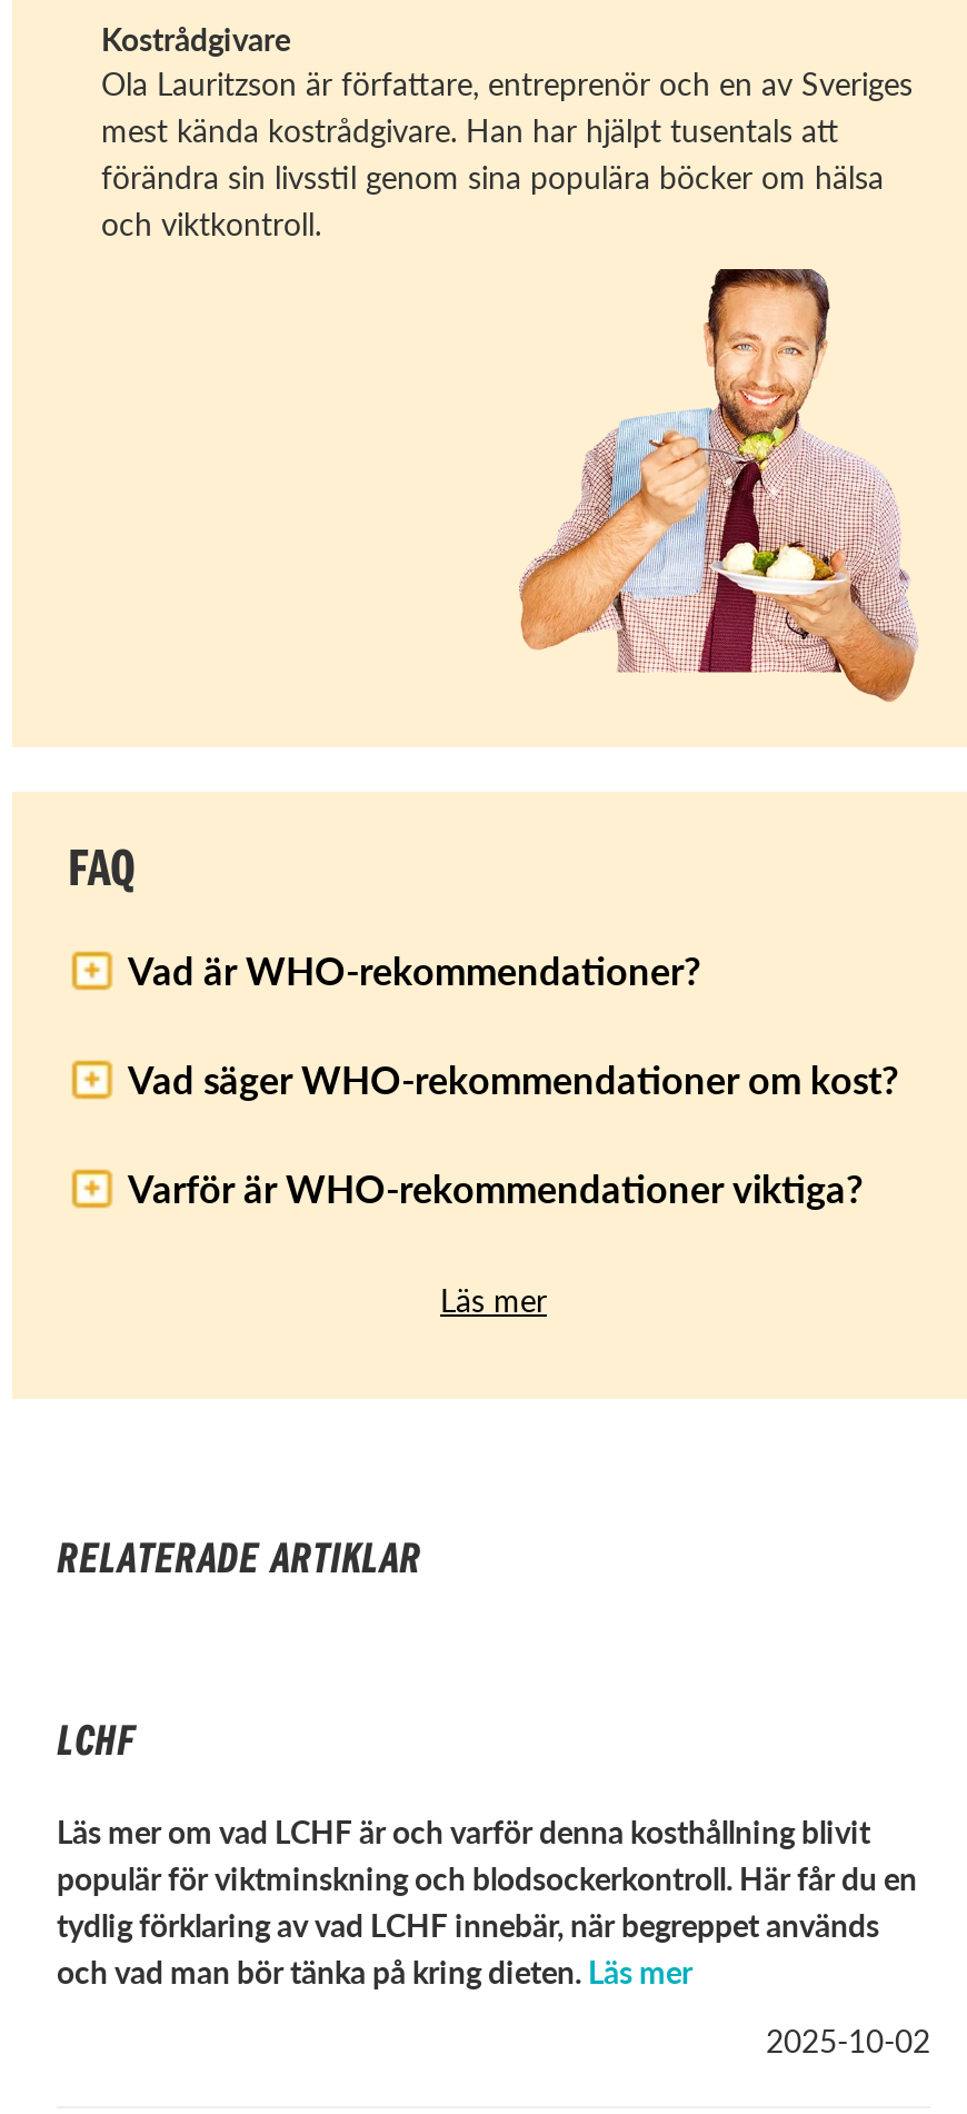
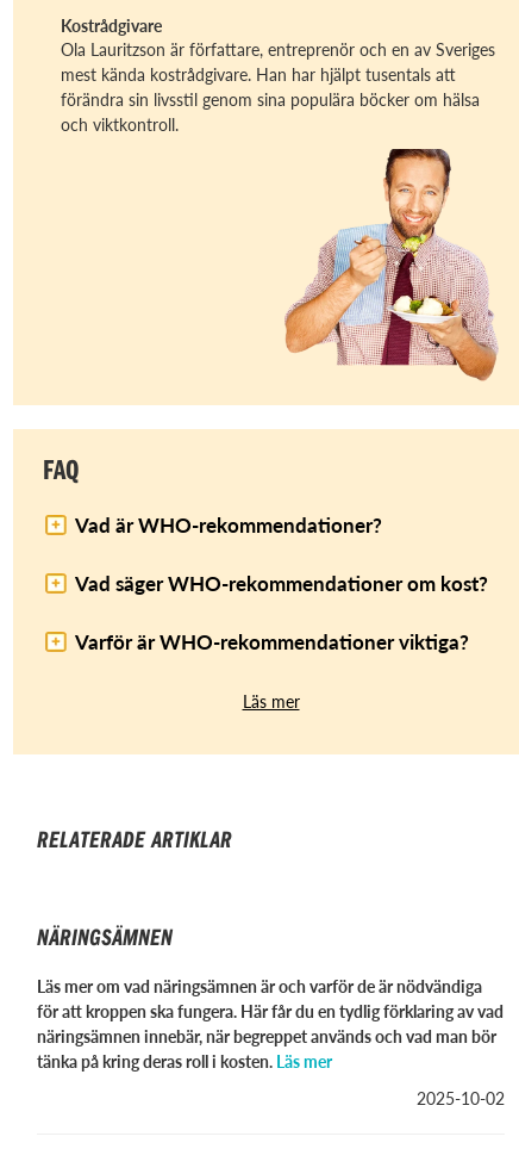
[57,1710,134,1765] LCHF -> [37,921,173,951] NÄRINGSÄMNEN
[57,1808,917,1992] Läs mer om vad LCHF är och varför denna kosthållning blivit | populär för viktminskning och blodsockerkontroll. Här får du en | tydlig förklaring av vad LCHF innebär, när begreppet används | och vad man bör tänka på kring dieten. Läs mer -> [37,973,504,1072] Läs mer om vad näringsämnen är och varför de är nödvändiga | för att kroppen ska fungera. Här får du en tydlig förklaring av vad | näringsämnen innebär, när begreppet används och vad man bör | tänka på kring deras roll i kosten. Läs mer

